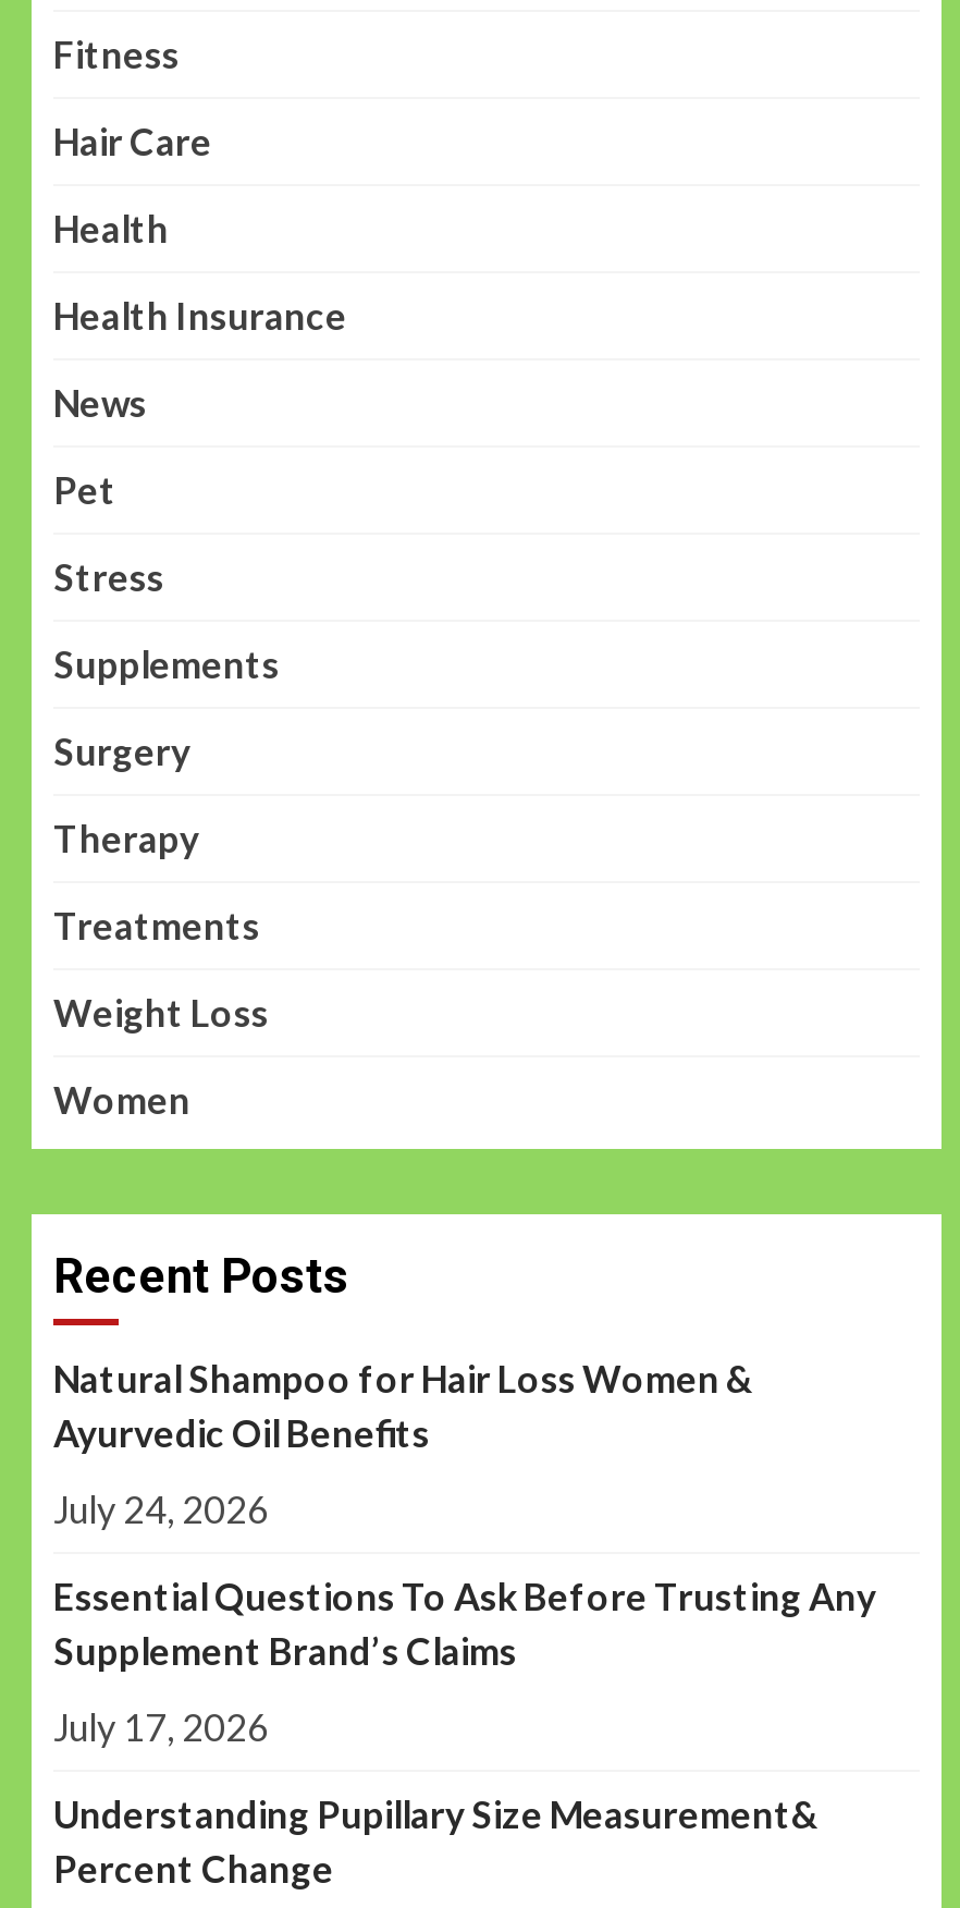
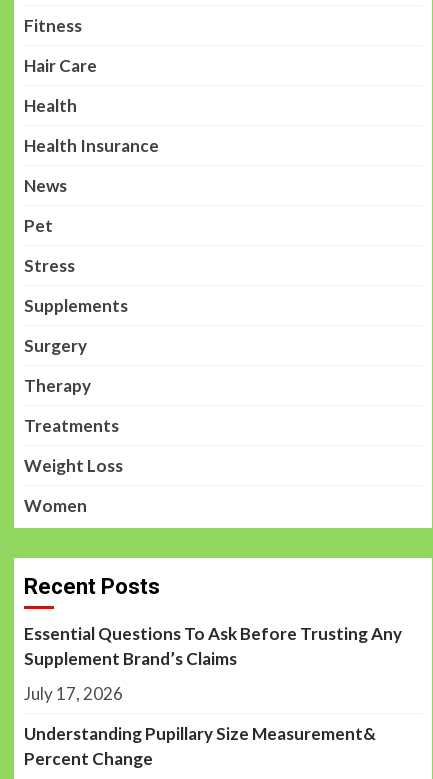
[53,1356,754,1532] Natural Shampoo for Hair Loss Women & | Ayurvedic Oil Benefits | July 24, 2026 -> none

